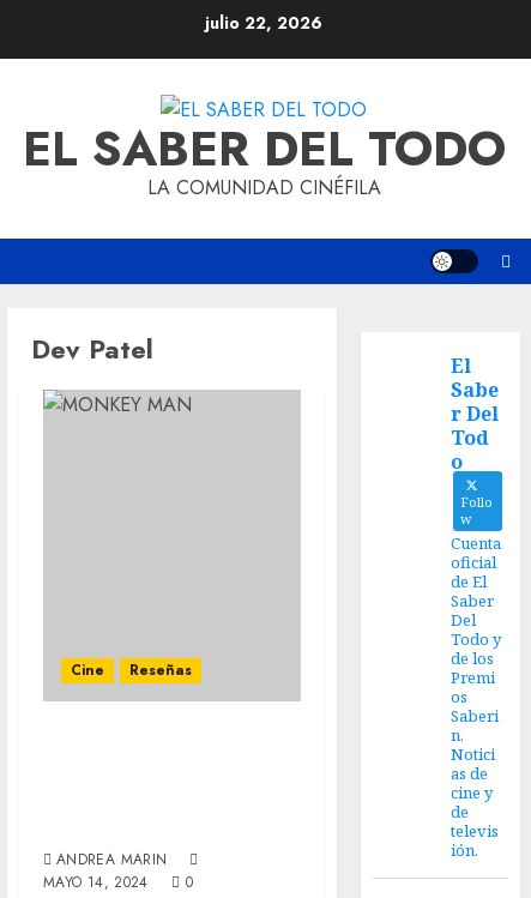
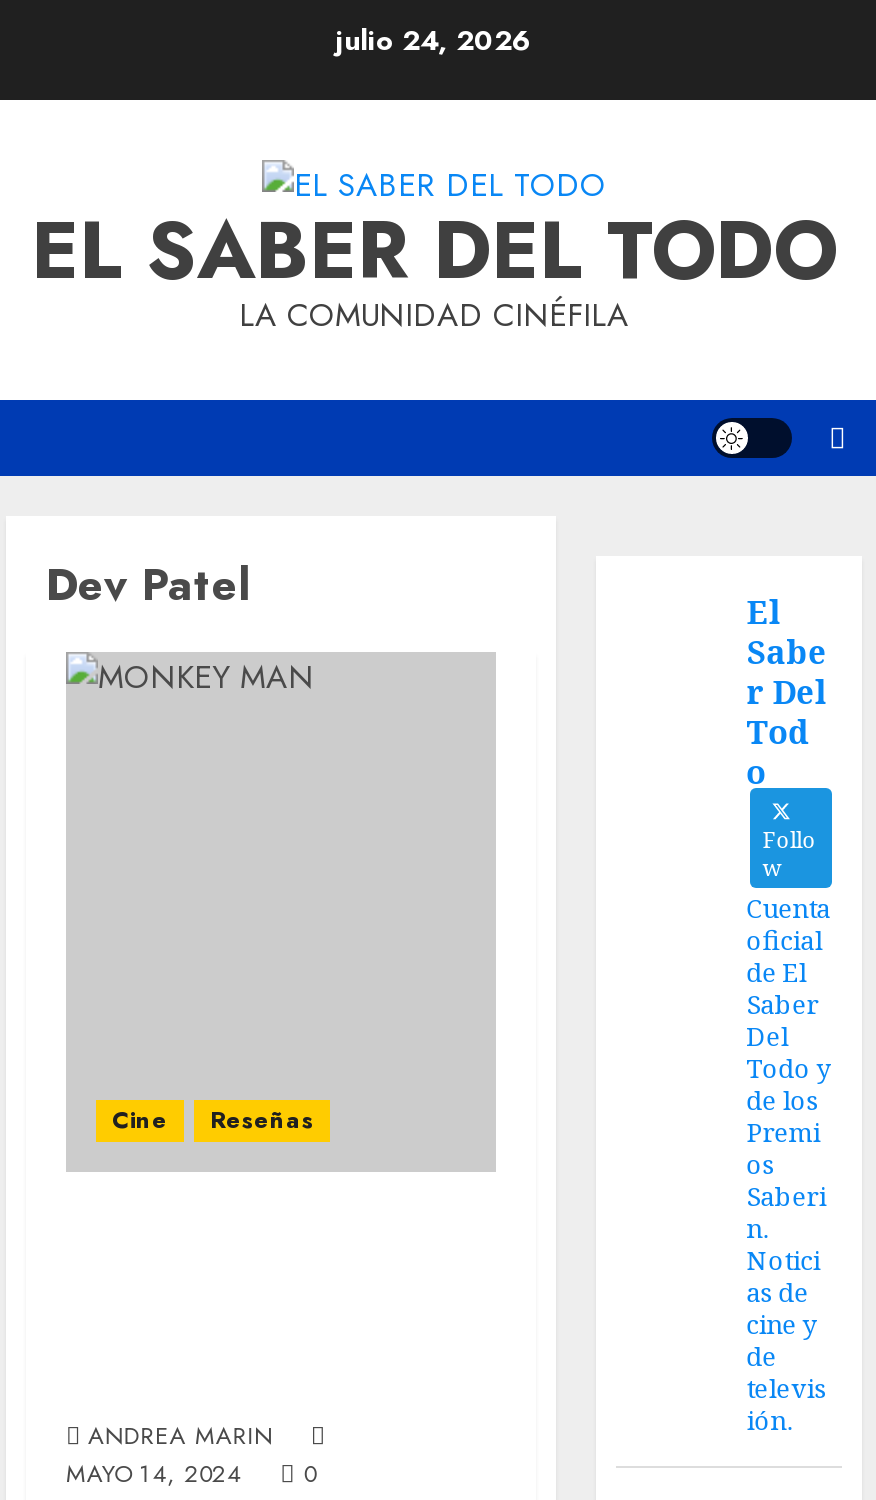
[205,11,322,35] julio 22, 2026 -> [336,20,532,60] julio 24, 2026

